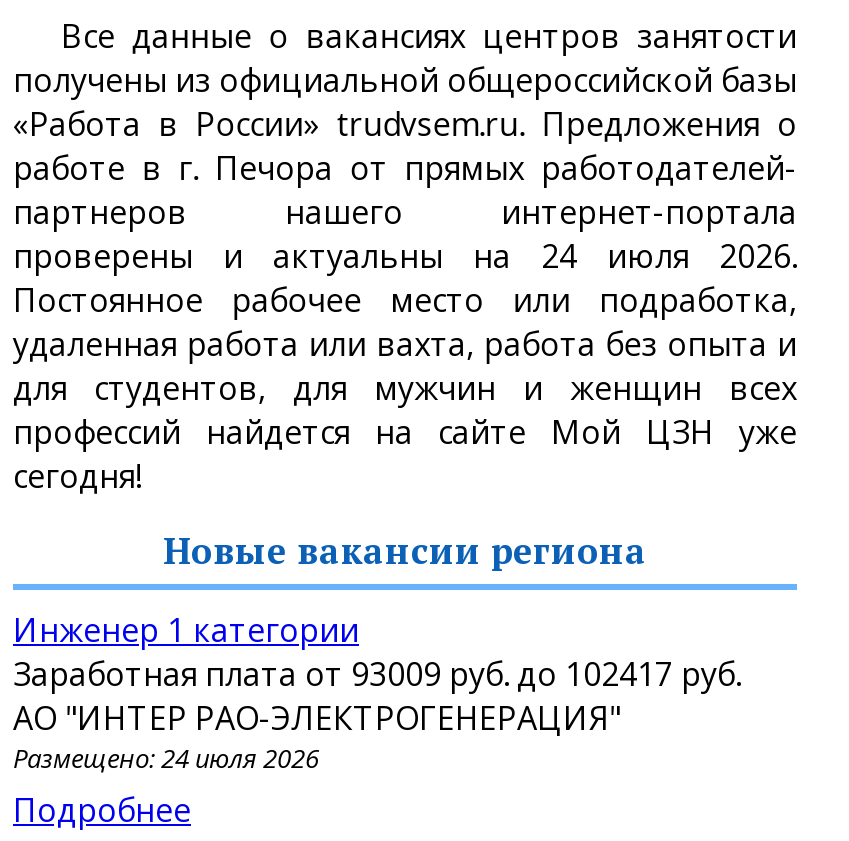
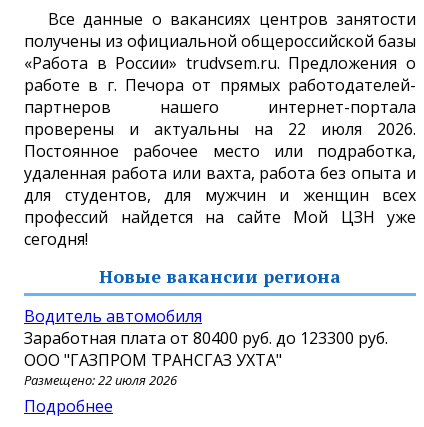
[13,234,797,278] проверены и актуальны на 24 июля 2026. -> [24,118,416,140] проверены и актуальны на 22 июля 2026.
[13,608,741,776] Инженер 1 категории | Заработная плата от 93009 руб. до 102417 руб. | АО "ИНТЕР РАО-ЭЛЕКТРОГЕНЕРАЦИЯ" | Размещено: 24 июля 2026 -> [24,305,388,389] Водитель автомобиля | Заработная плата от 80400 руб. до 123300 руб. | ООО "ГАЗПРОМ ТРАНСГАЗ УХТА" | Размещено: 22 июля 2026

